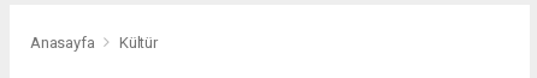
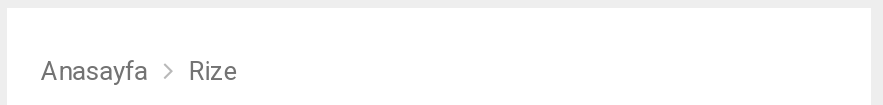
[119,34,157,52] Kültür -> [189,56,237,86] Rize

